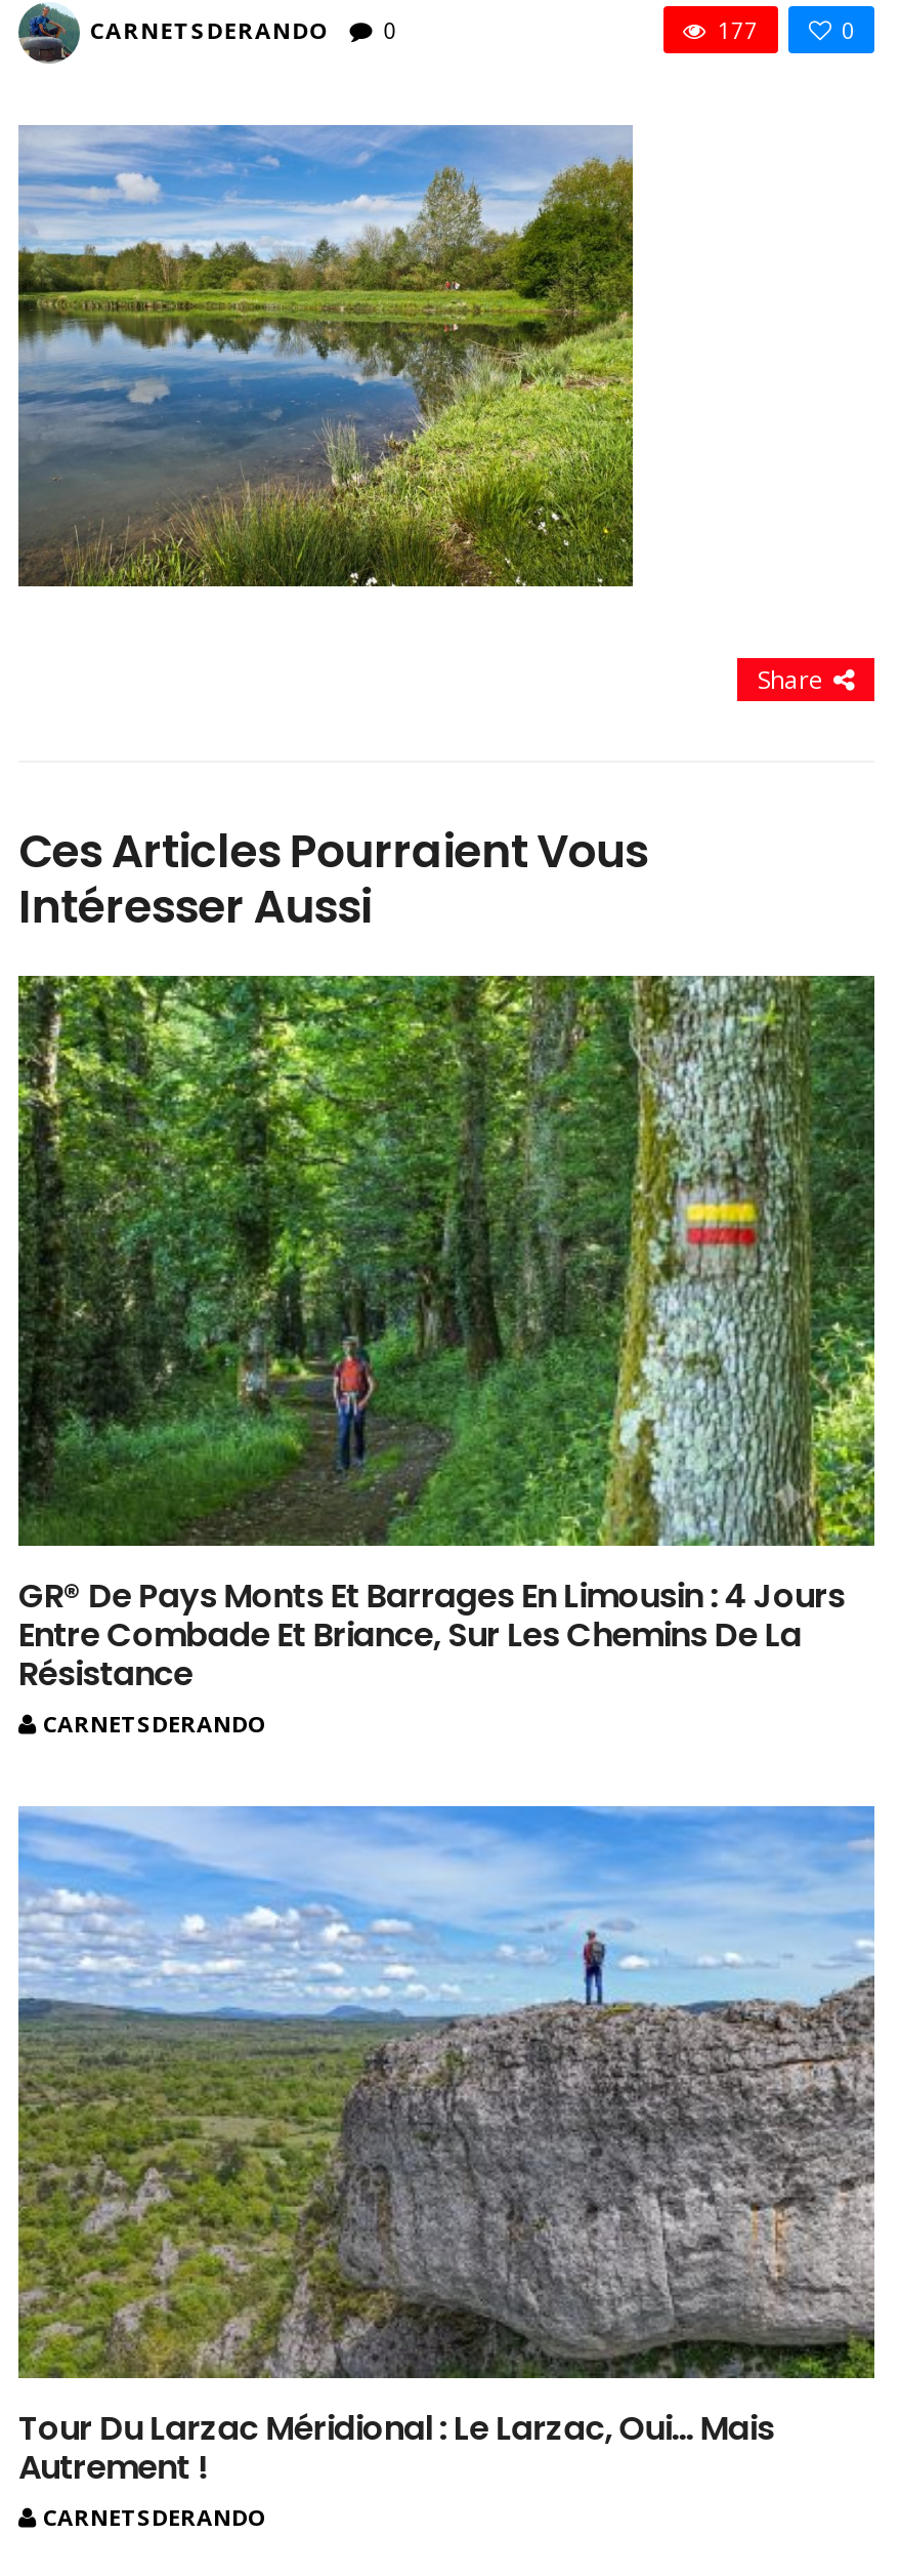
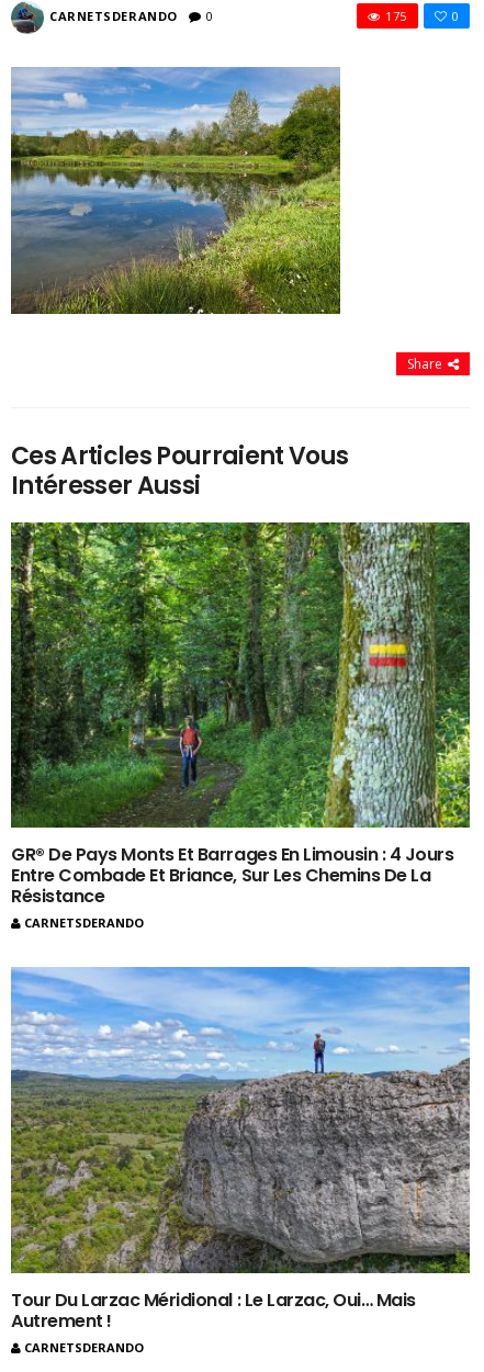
[717,14,758,45] 177 -> [386,8,407,24] 175

